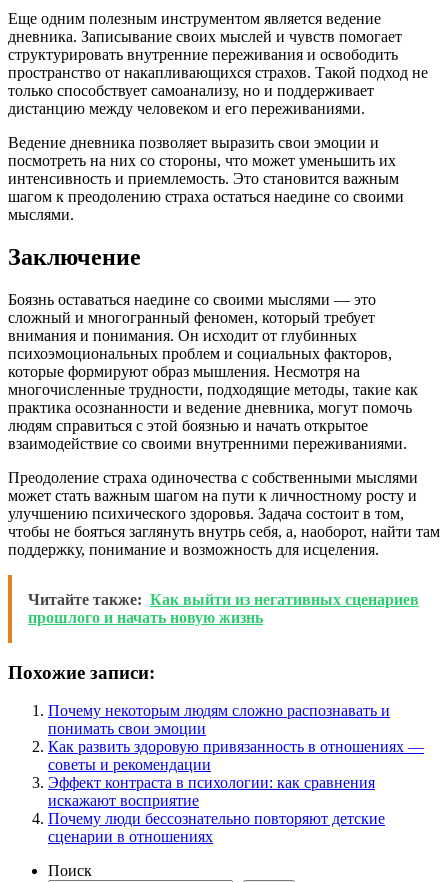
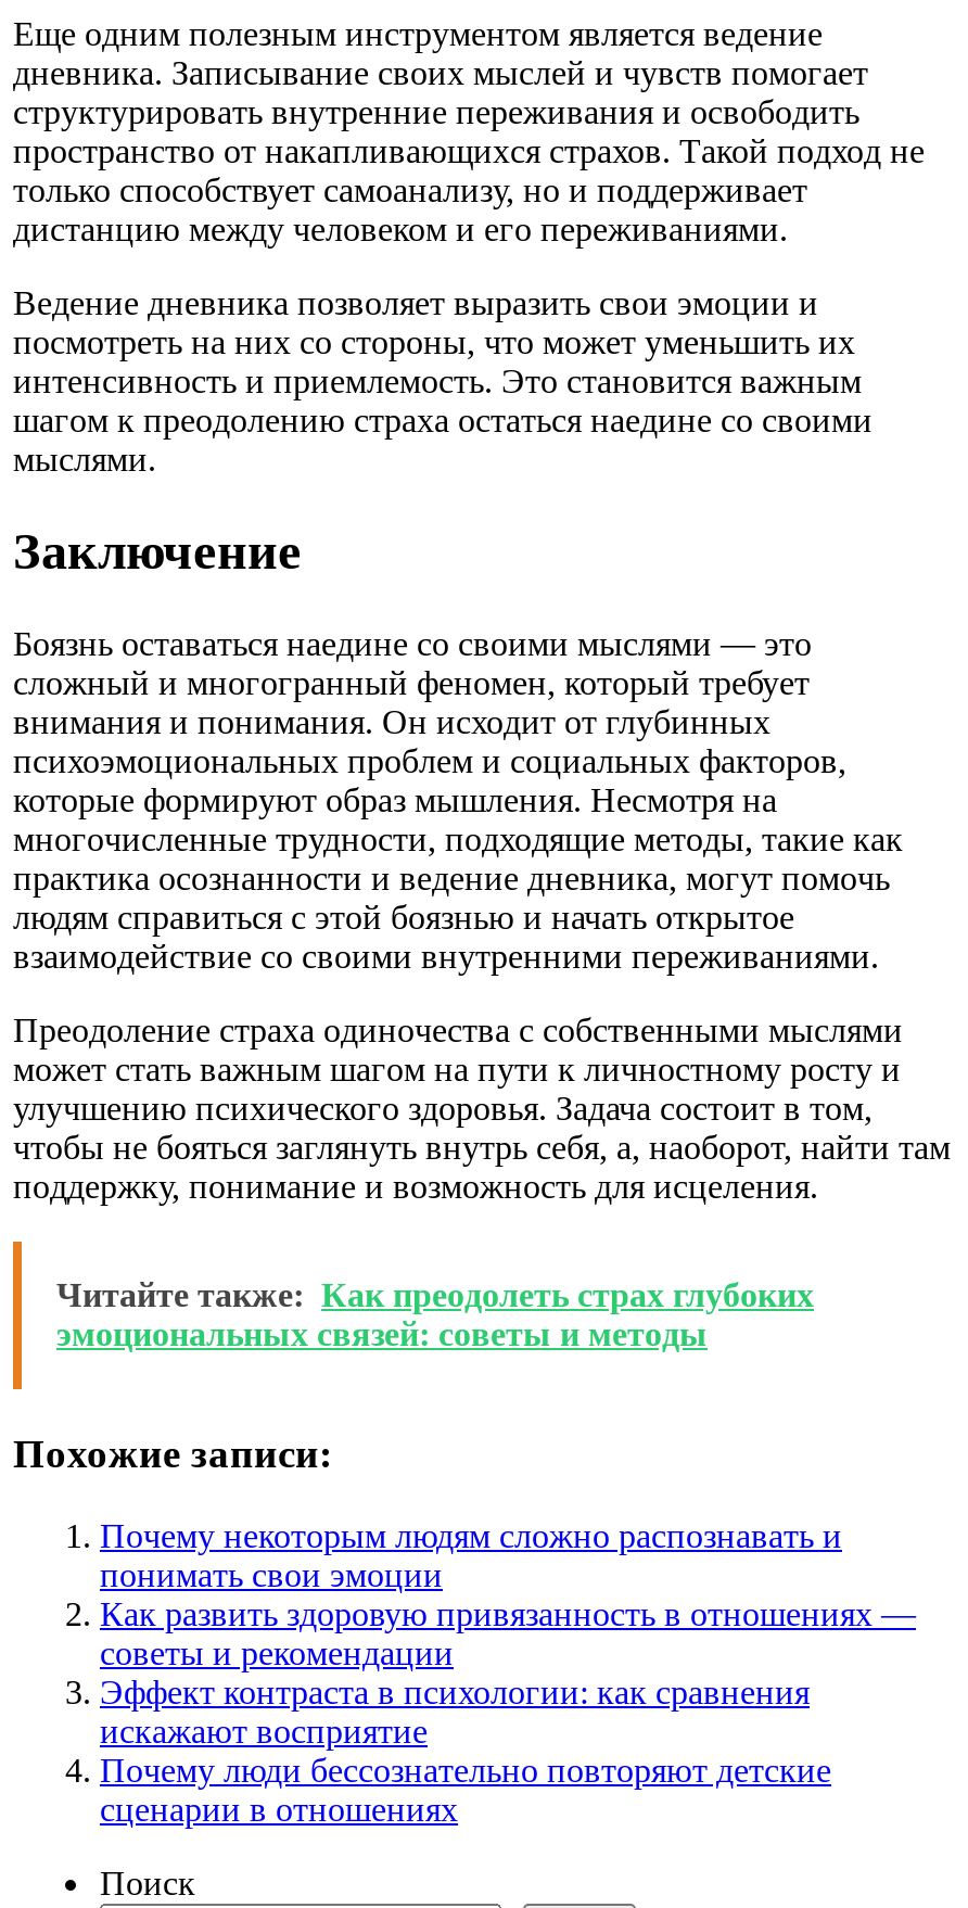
[28,591,419,626] Читайте также: Как выйти из негативных сценариев | прошлого и начать новую жизнь -> [56,1276,814,1352] Читайте также: Как преодолеть страх глубоких | эмоциональных связей: советы и методы

